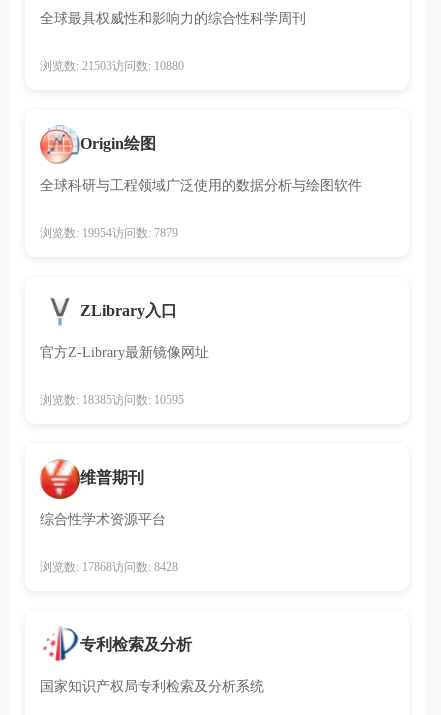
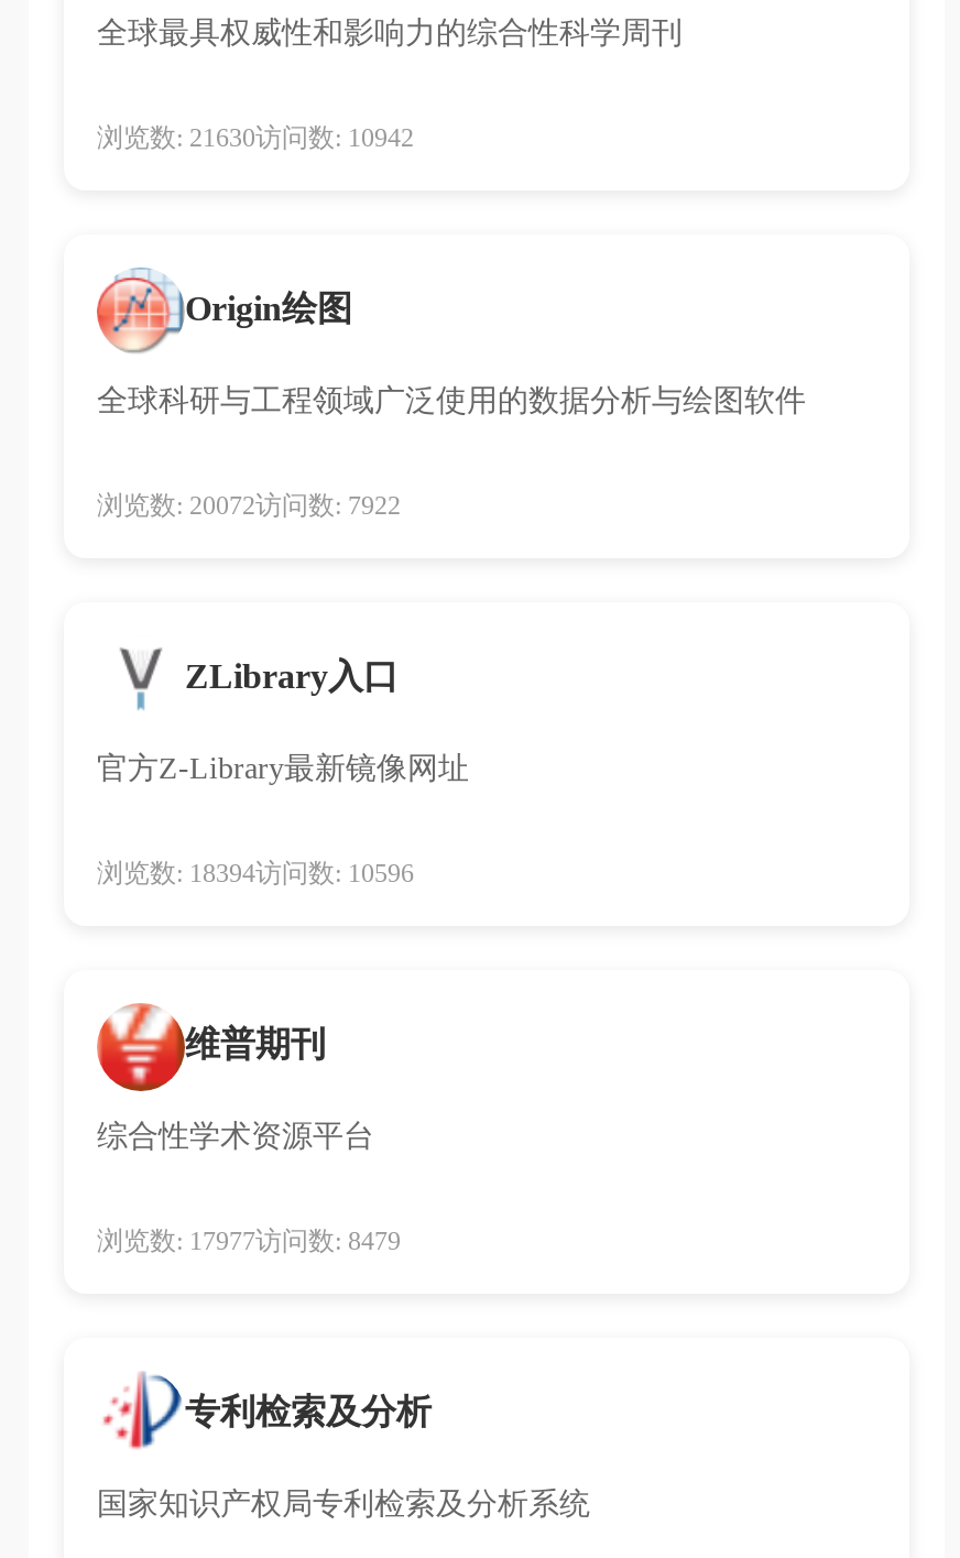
[40,59,184,73] 浏览数: 21503访问数: 10880 -> [97,122,414,153] 浏览数: 21630访问数: 10942
[40,226,178,240] 浏览数: 19954访问数: 7879 -> [97,490,401,520] 浏览数: 20072访问数: 7922
[40,393,184,407] 浏览数: 18385访问数: 10595 -> [97,857,414,888] 浏览数: 18394访问数: 10596
[40,560,178,574] 浏览数: 17868访问数: 8428 -> [97,1225,401,1256] 浏览数: 17977访问数: 8479

